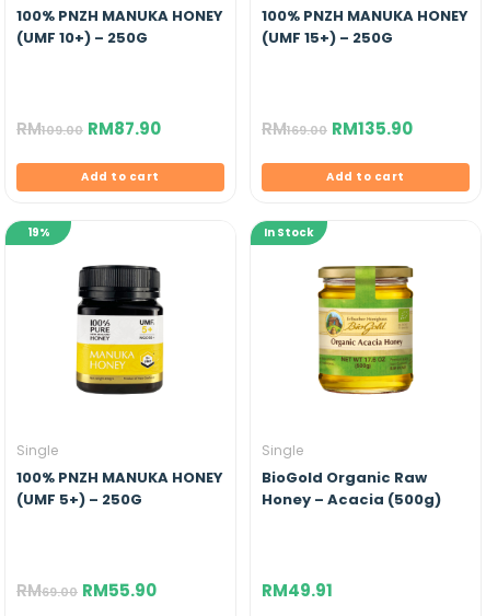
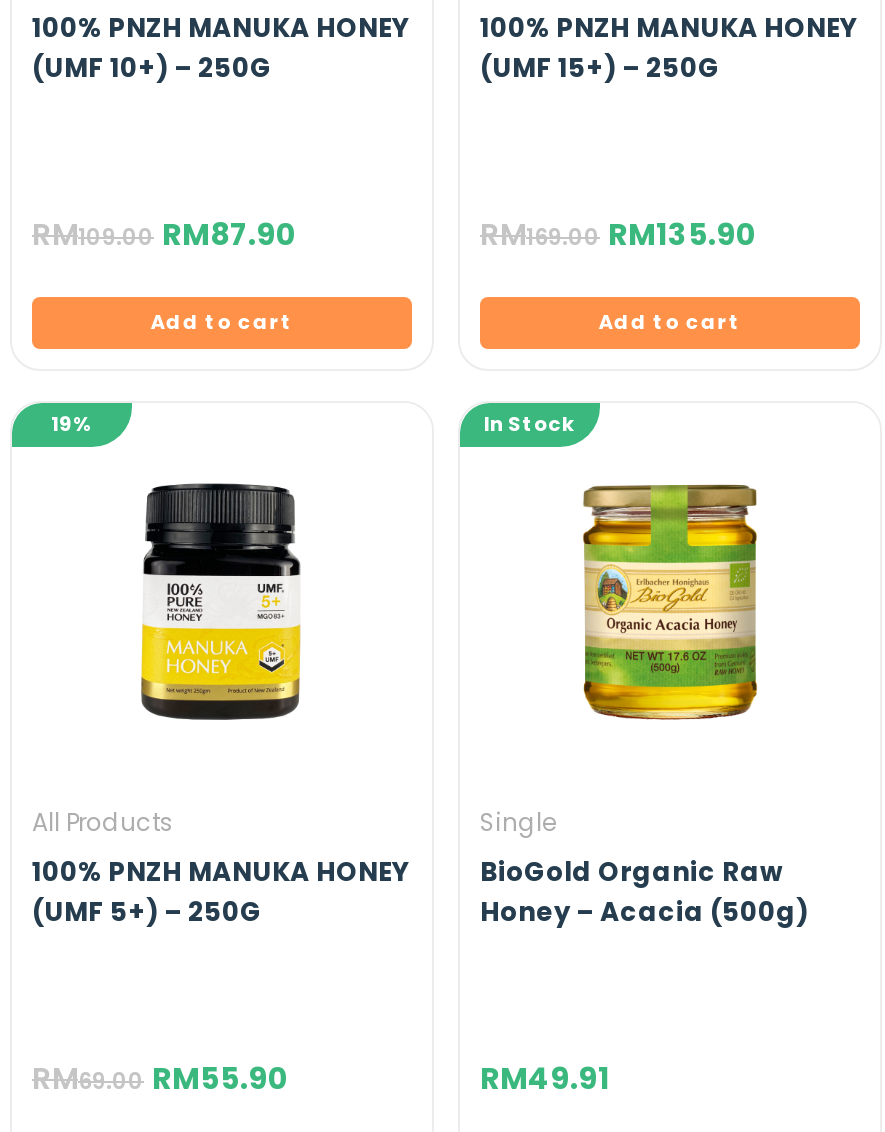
[16,441,58,460] Single -> [32,805,174,839] All Products

